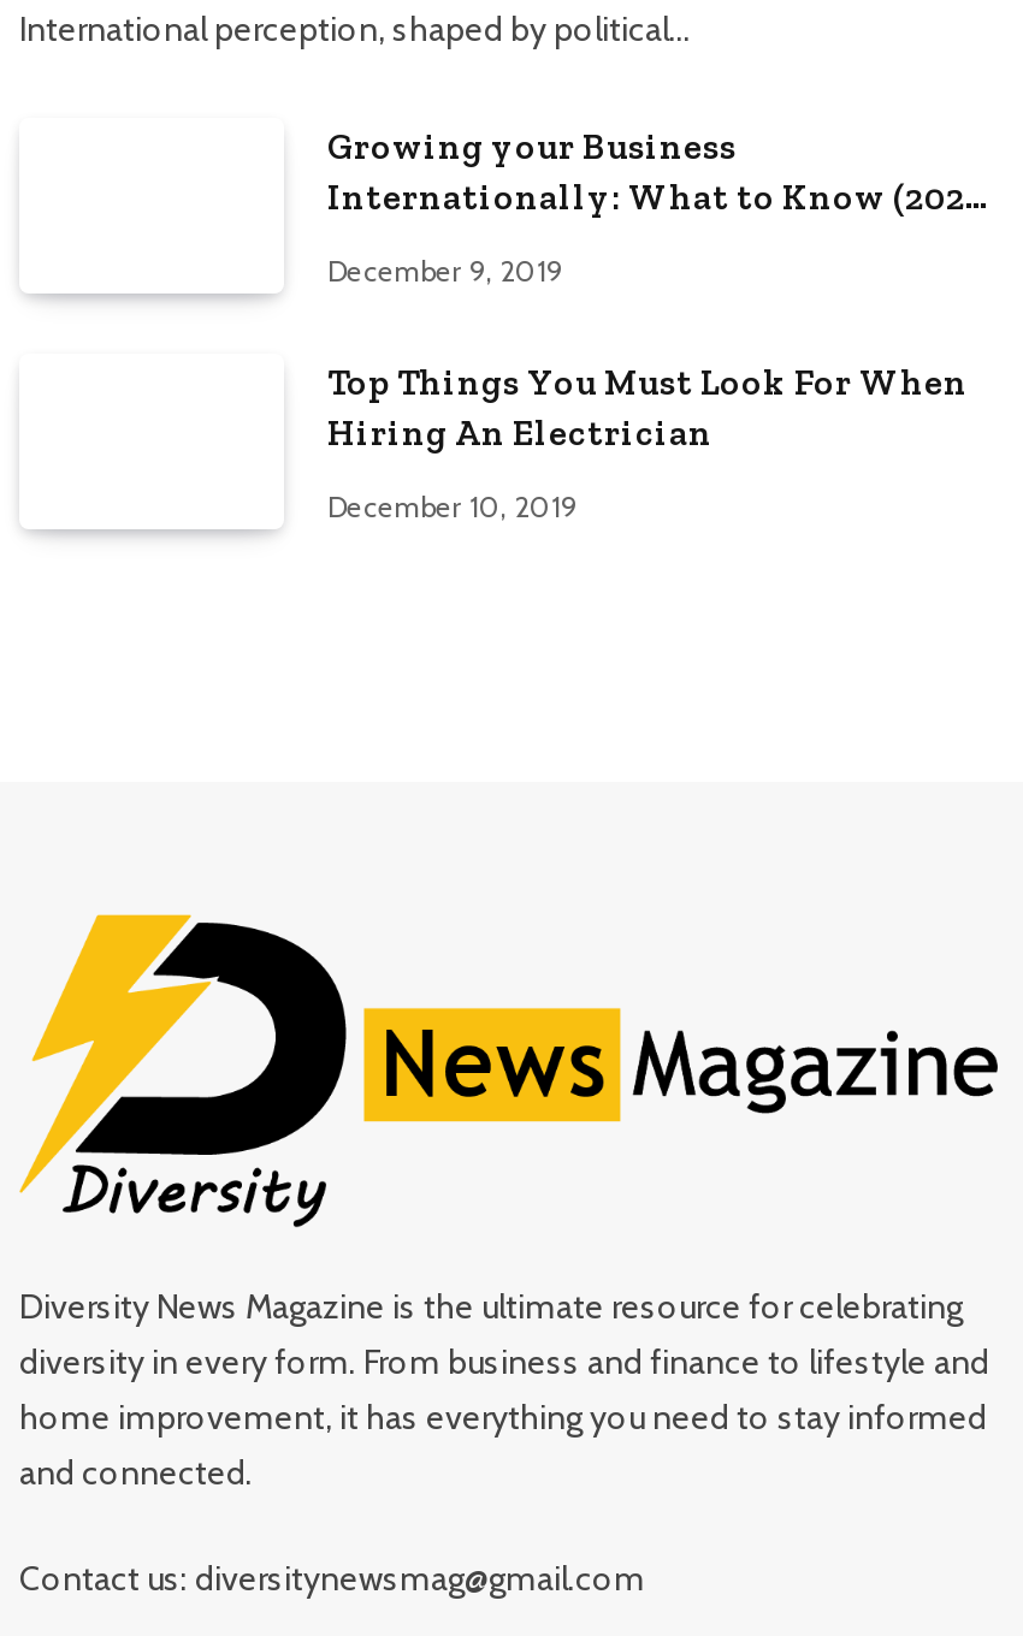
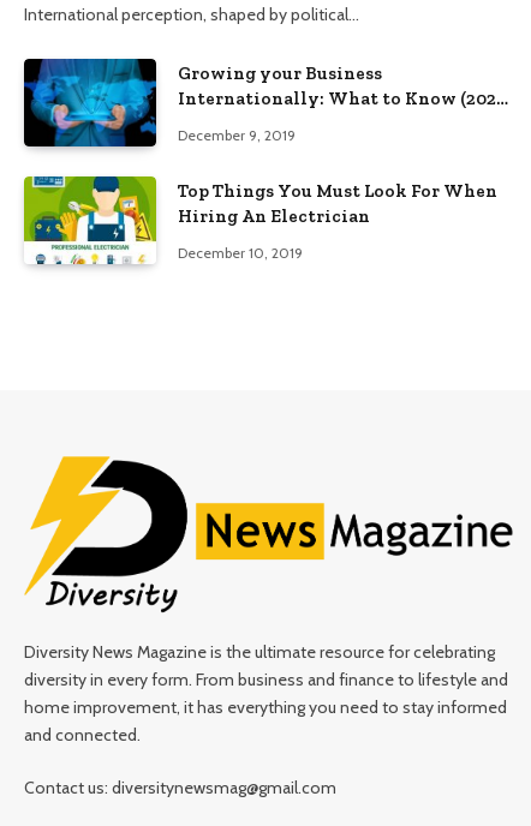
none -> [23,58,157,148] [image]
none -> [23,175,157,265] [image]

